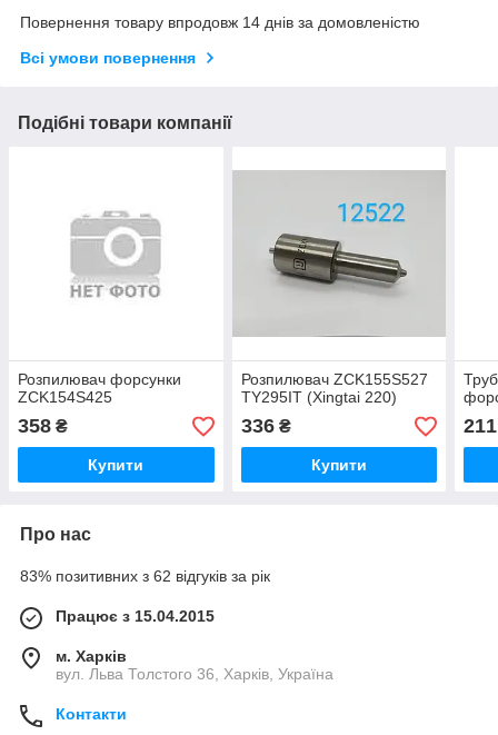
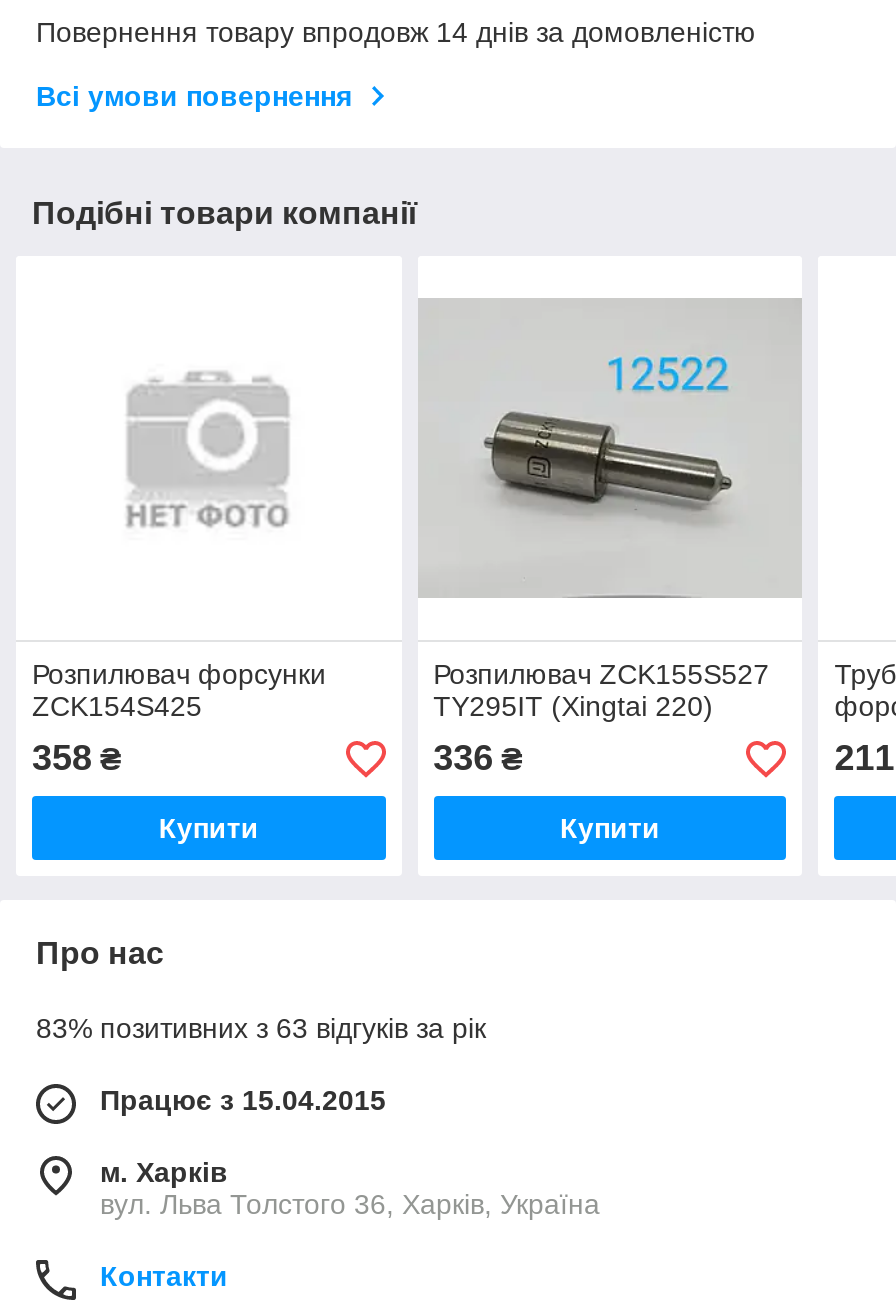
[20,568,270,585] 83% позитивних з 62 відгуків за рік -> [36,1013,486,1045] 83% позитивних з 63 відгуків за рік

